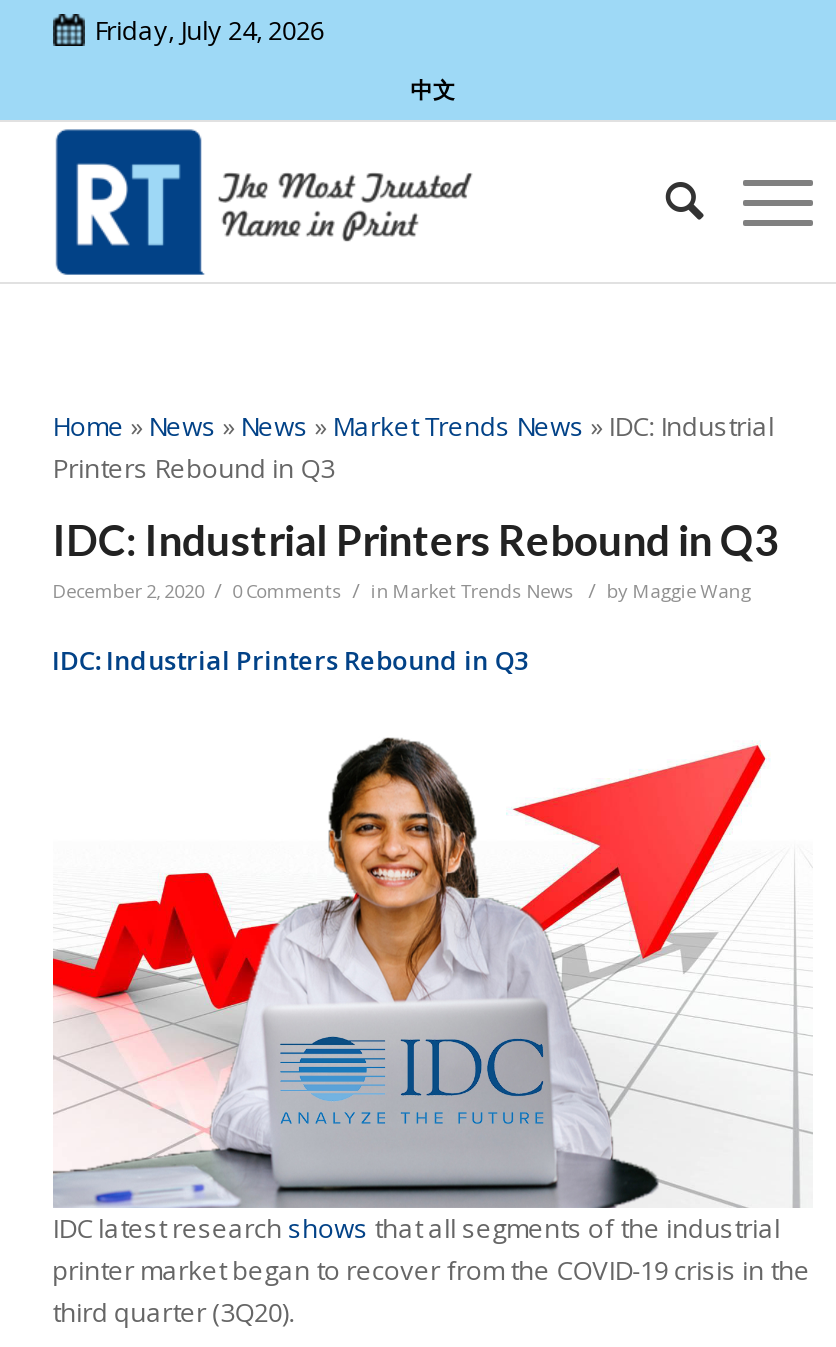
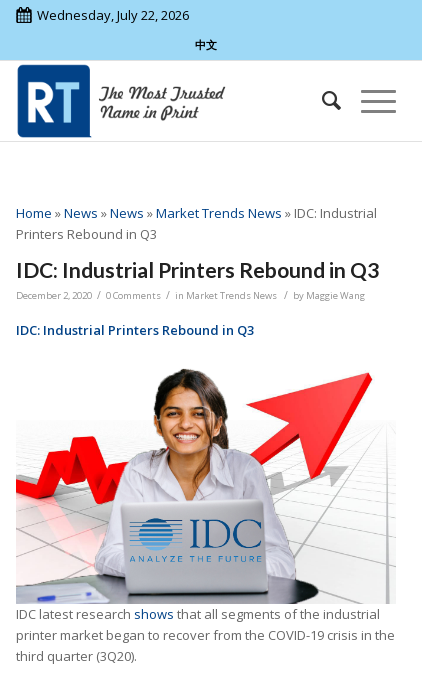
[94,12,324,48] Friday, July 24, 2026 -> [37,6,189,24] Wednesday, July 22, 2026

